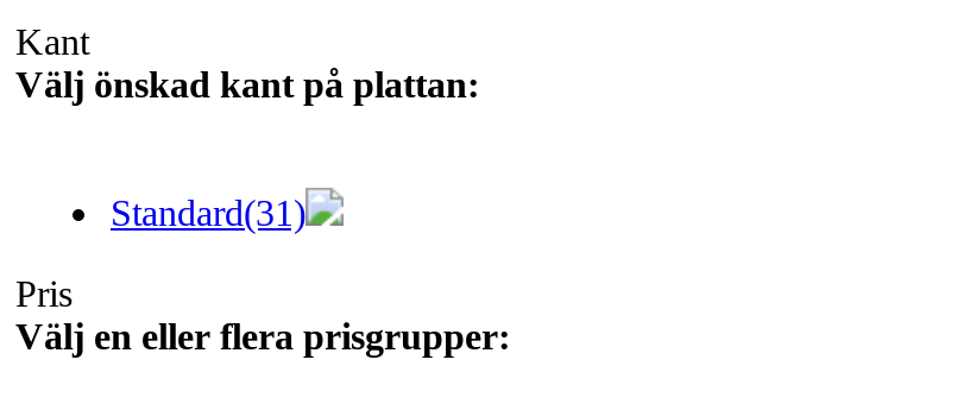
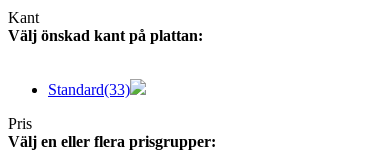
[111,193,306,233] Standard(31) -> [48,81,130,98] Standard(33)

